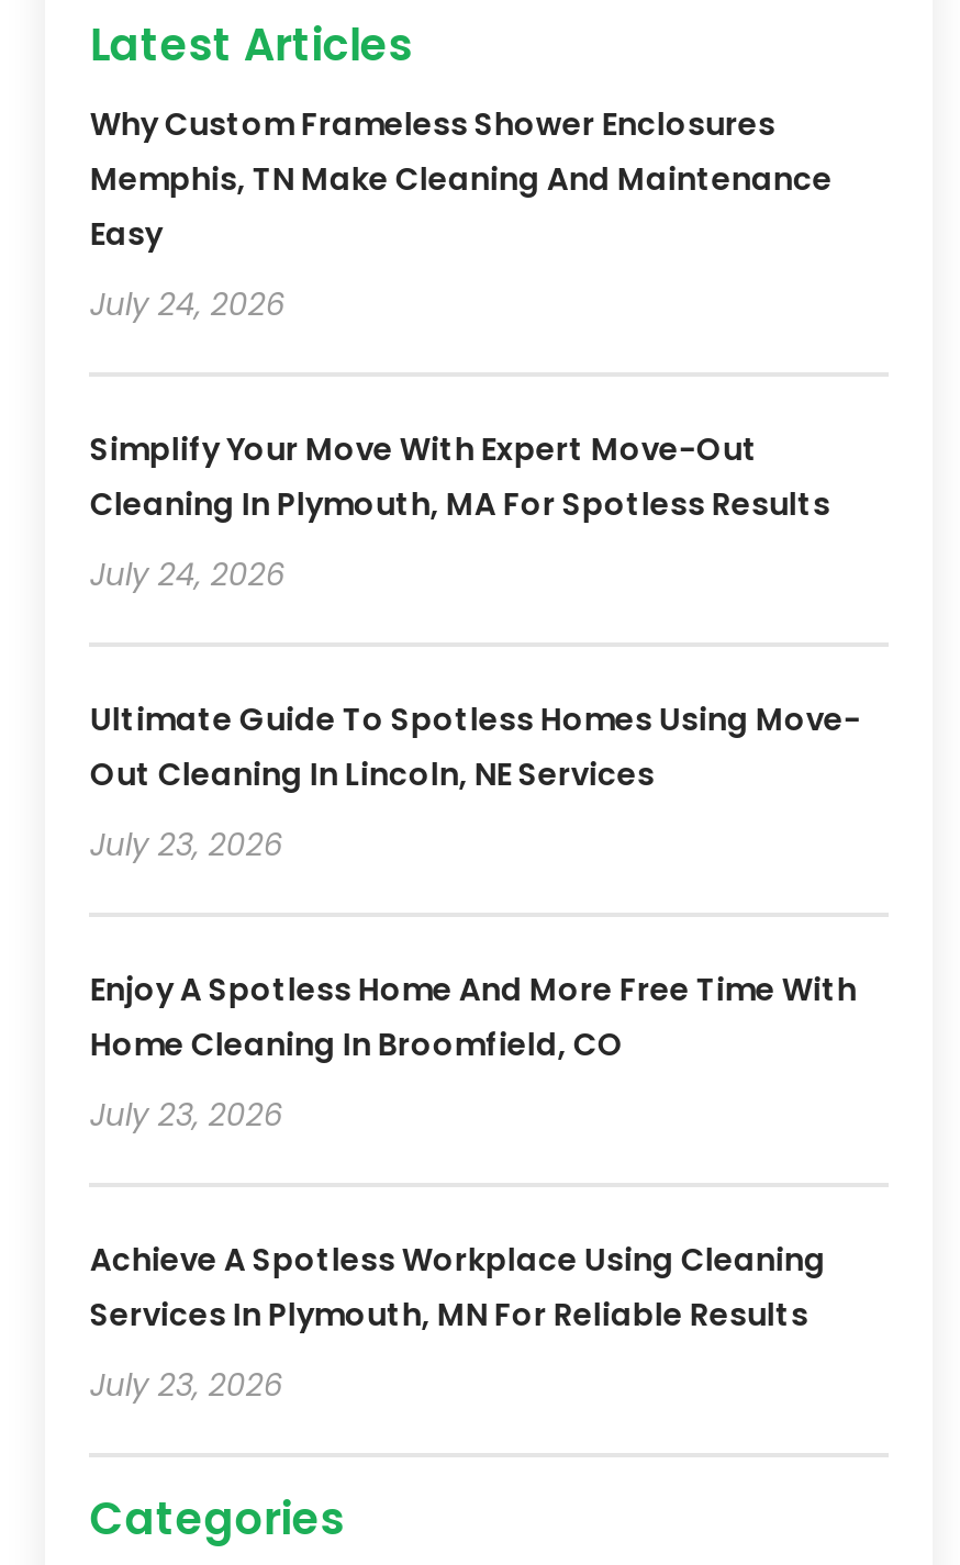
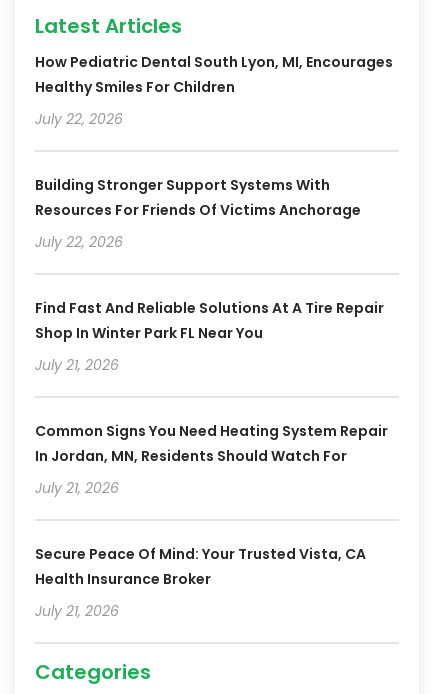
[90,101,832,255] Why Custom Frameless Shower Enclosures | Memphis, TN Make Cleaning And Maintenance | Easy -> [35,52,393,97] How Pediatric Dental South Lyon, MI, Encourages | Healthy Smiles For Children
[90,281,285,325] July 24, 2026 -> [35,109,123,129] July 22, 2026
[90,426,830,525] Simplify Your Move With Expert Move-Out | Cleaning In Plymouth, MA For Spotless Results -> [35,175,361,220] Building Stronger Support Systems With | Resources For Friends Of Victims Anchorage
[90,552,285,595] July 24, 2026 -> [35,232,123,252] July 22, 2026
[90,697,861,795] Ultimate Guide To Spotless Homes Using Move- | Out Cleaning In Lincoln, NE Services -> [35,298,384,343] Find Fast And Reliable Solutions At A Tire Repair | Shop In Winter Park FL Near You
[90,822,283,866] July 23, 2026 -> [35,355,119,375] July 21, 2026
[90,967,857,1066] Enjoy A Spotless Home And More Free Time With | Home Cleaning In Broomfield, CO -> [35,421,388,466] Common Signs You Need Heating System Repair | In Jordan, MN, Residents Should Watch For
[90,1092,283,1136] July 23, 2026 -> [35,478,119,498] July 21, 2026
[90,1237,826,1336] Achieve A Spotless Workplace Using Cleaning | Services In Plymouth, MN For Reliable Results -> [35,544,366,589] Secure Peace Of Mind: Your Trusted Vista, CA | Health Insurance Broker
[90,1362,283,1406] July 23, 2026 -> [35,601,119,621] July 21, 2026

